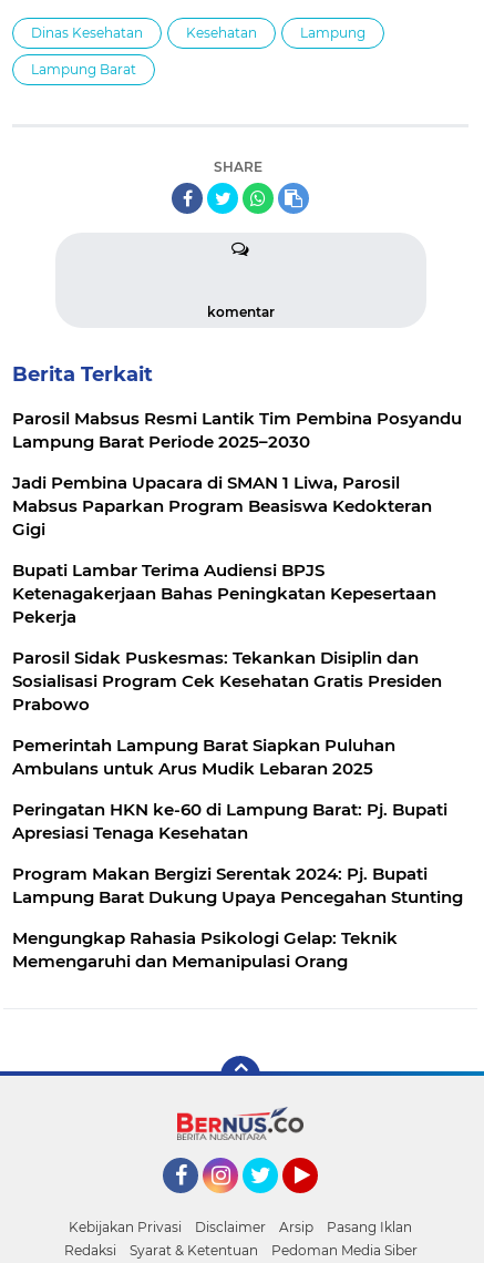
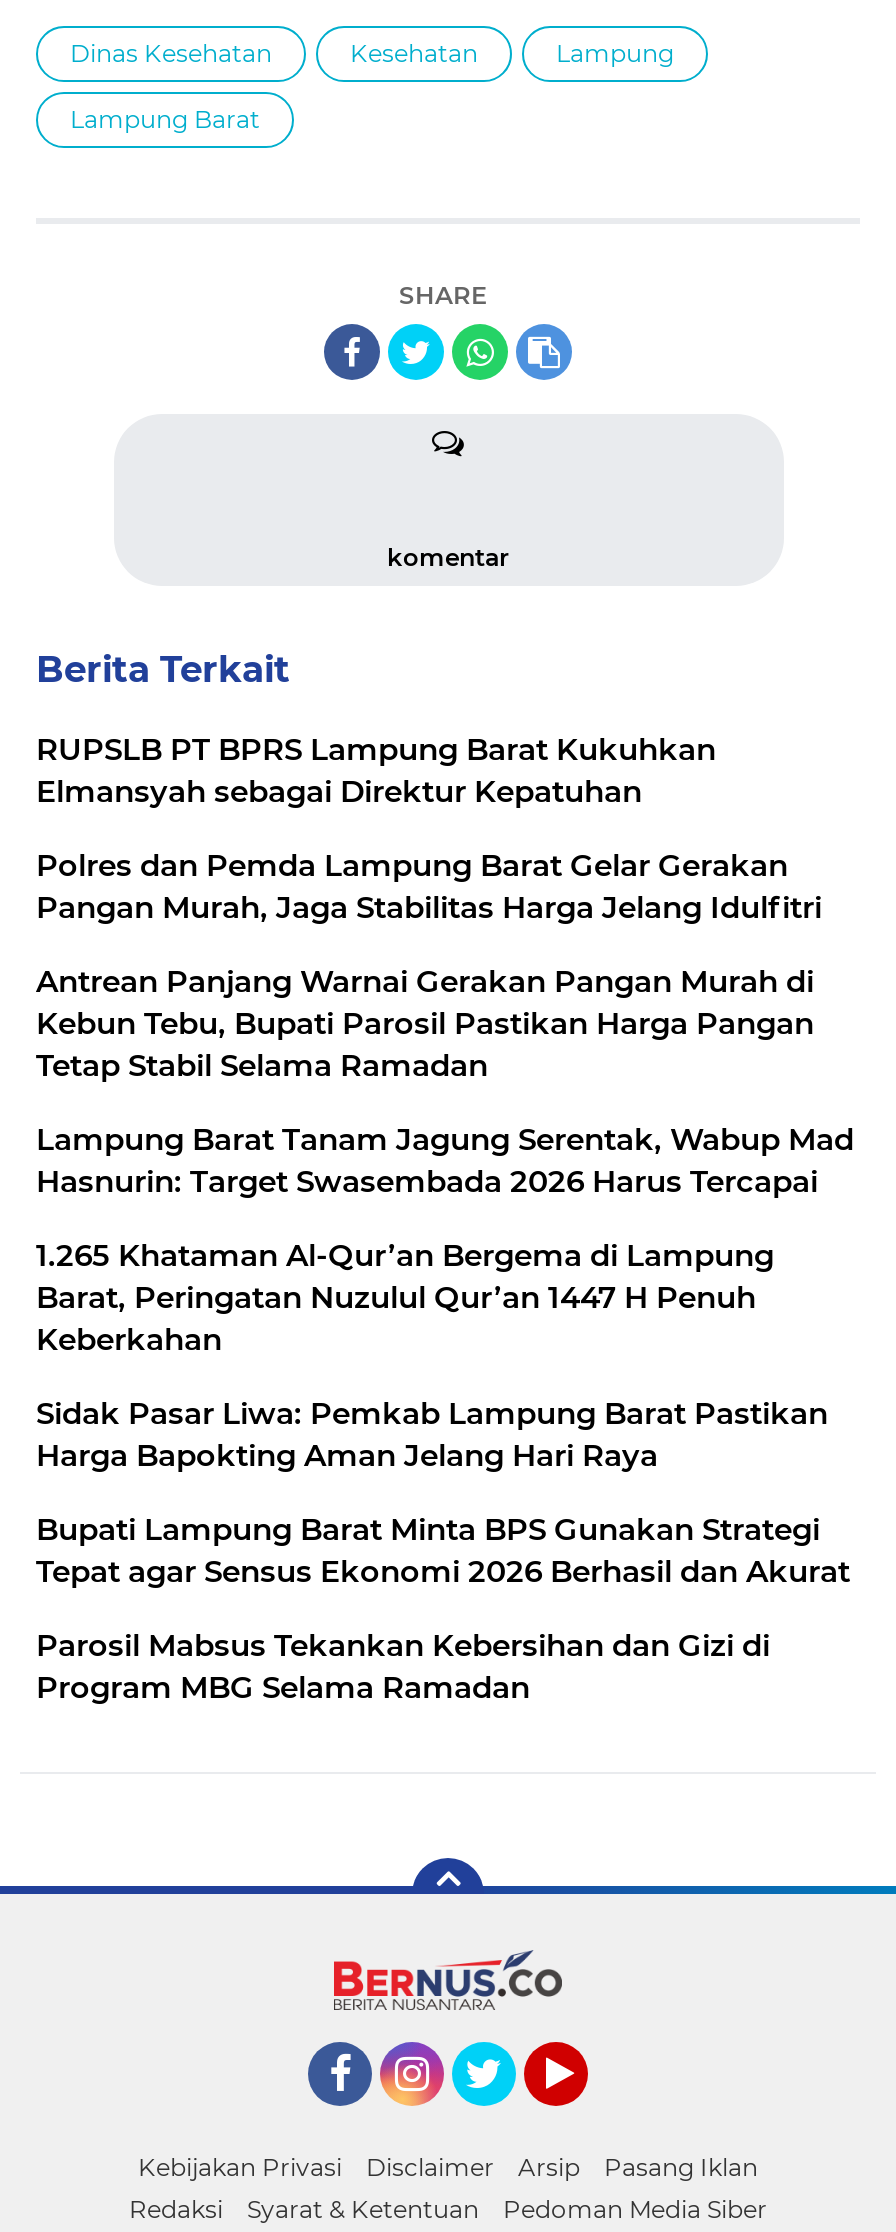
[12,408,462,452] Parosil Mabsus Resmi Lantik Tim Pembina Posyandu | Lampung Barat Periode 2025–2030 -> [36,731,716,811] RUPSLB PT BPRS Lampung Barat Kukuhkan | Elmansyah sebagai Direktur Kepatuhan
[12,472,432,540] Jadi Pembina Upacara di SMAN 1 Liwa, Parosil | Mabsus Paparkan Program Beasiswa Kedokteran | Gigi -> [36,847,822,927] Polres dan Pemda Lampung Barat Gelar Gerakan | Pangan Murah, Jaga Stabilitas Harga Jelang Idulfitri
[12,560,436,628] Bupati Lambar Terima Audiensi BPJS | Ketenagakerjaan Bahas Peningkatan Kepesertaan | Pekerja -> [36,963,814,1085] Antrean Panjang Warnai Gerakan Pangan Murah di | Kebun Tebu, Bupati Parosil Pastikan Harga Pangan | Tetap Stabil Selama Ramadan
[12,647,442,715] Parosil Sidak Puskesmas: Tekankan Disiplin dan | Sosialisasi Program Cek Kesehatan Gratis Presiden | Prabowo -> [36,1121,854,1201] Lampung Barat Tanam Jagung Serentak, Wabup Mad | Hasnurin: Target Swasembada 2026 Harus Tercapai
[12,735,395,779] Pemerintah Lampung Barat Siapkan Puluhan | Ambulans untuk Arus Mudik Lebaran 2025 -> [36,1237,774,1359] 1.265 Khataman Al-Qur’an Bergema di Lampung | Barat, Peringatan Nuzulul Qur’an 1447 H Penuh | Keberkahan
[12,799,447,844] Peringatan HKN ke-60 di Lampung Barat: Pj. Bupati | Apresiasi Tenaga Kesehatan -> [36,1395,828,1475] Sidak Pasar Liwa: Pemkab Lampung Barat Pastikan | Harga Bapokting Aman Jelang Hari Raya
[12,863,463,908] Program Makan Bergizi Serentak 2024: Pj. Bupati | Lampung Barat Dukung Upaya Pencegahan Stunting -> [36,1511,850,1591] Bupati Lampung Barat Minta BPS Gunakan Strategi | Tepat agar Sensus Ekonomi 2026 Berhasil dan Akurat
[12,928,398,972] Mengungkap Rahasia Psikologi Gelap: Teknik | Memengaruhi dan Memanipulasi Orang -> [36,1627,770,1707] Parosil Mabsus Tekankan Kebersihan dan Gizi di | Program MBG Selama Ramadan

